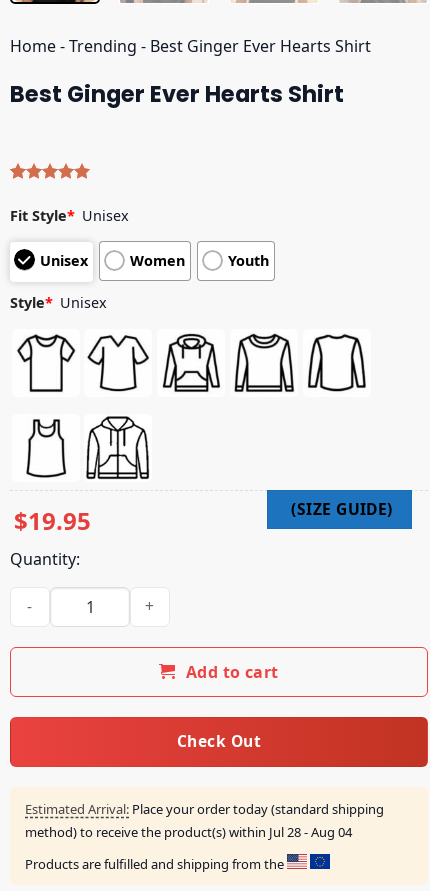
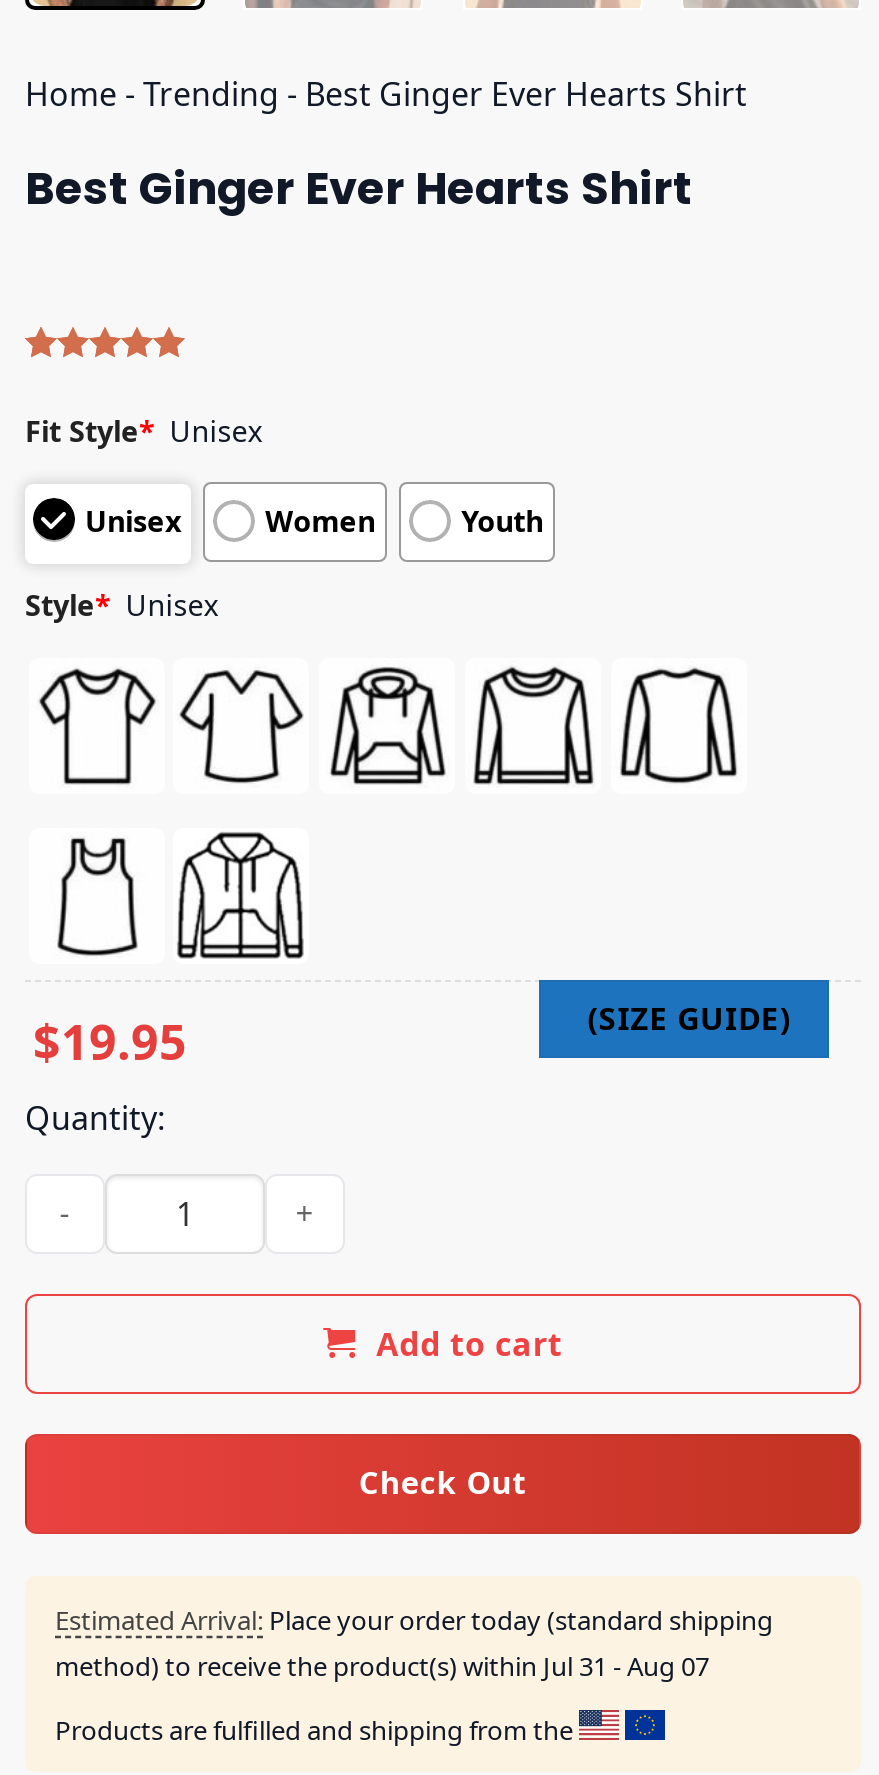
[25,823,352,841] method) to receive the product(s) within Jul 28 - Aug 04 -> [55,1647,709,1683] method) to receive the product(s) within Jul 31 - Aug 07

